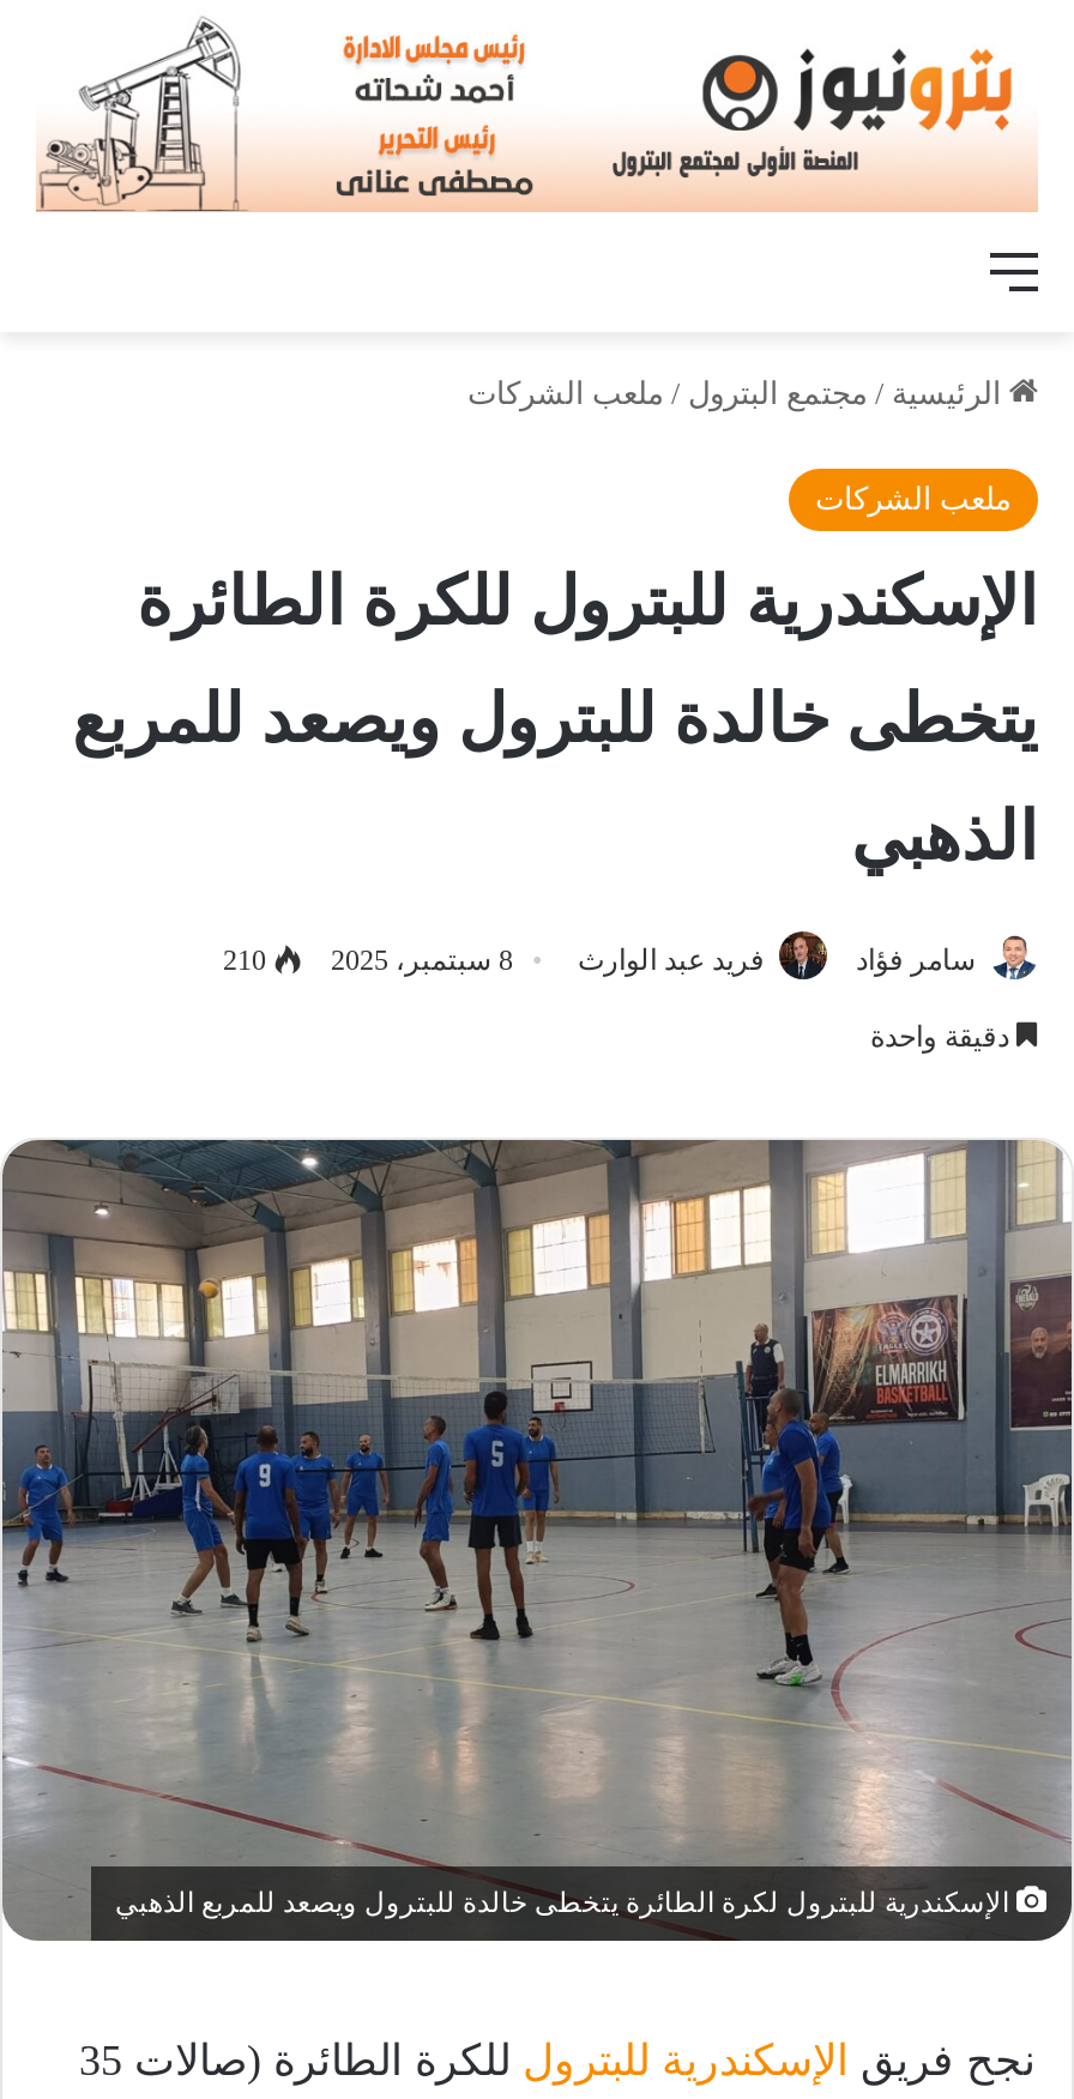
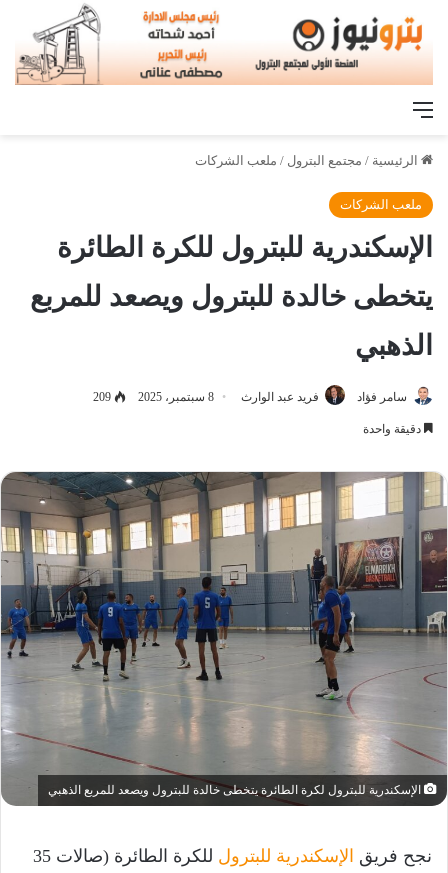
[223,942,266,976] 210 -> [93,389,111,403] 209

